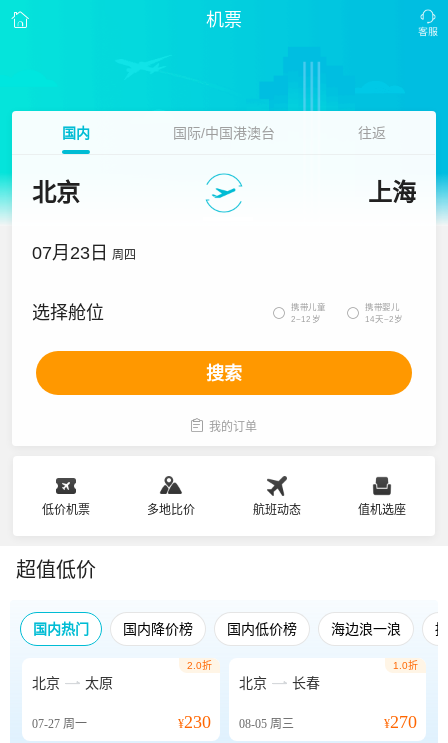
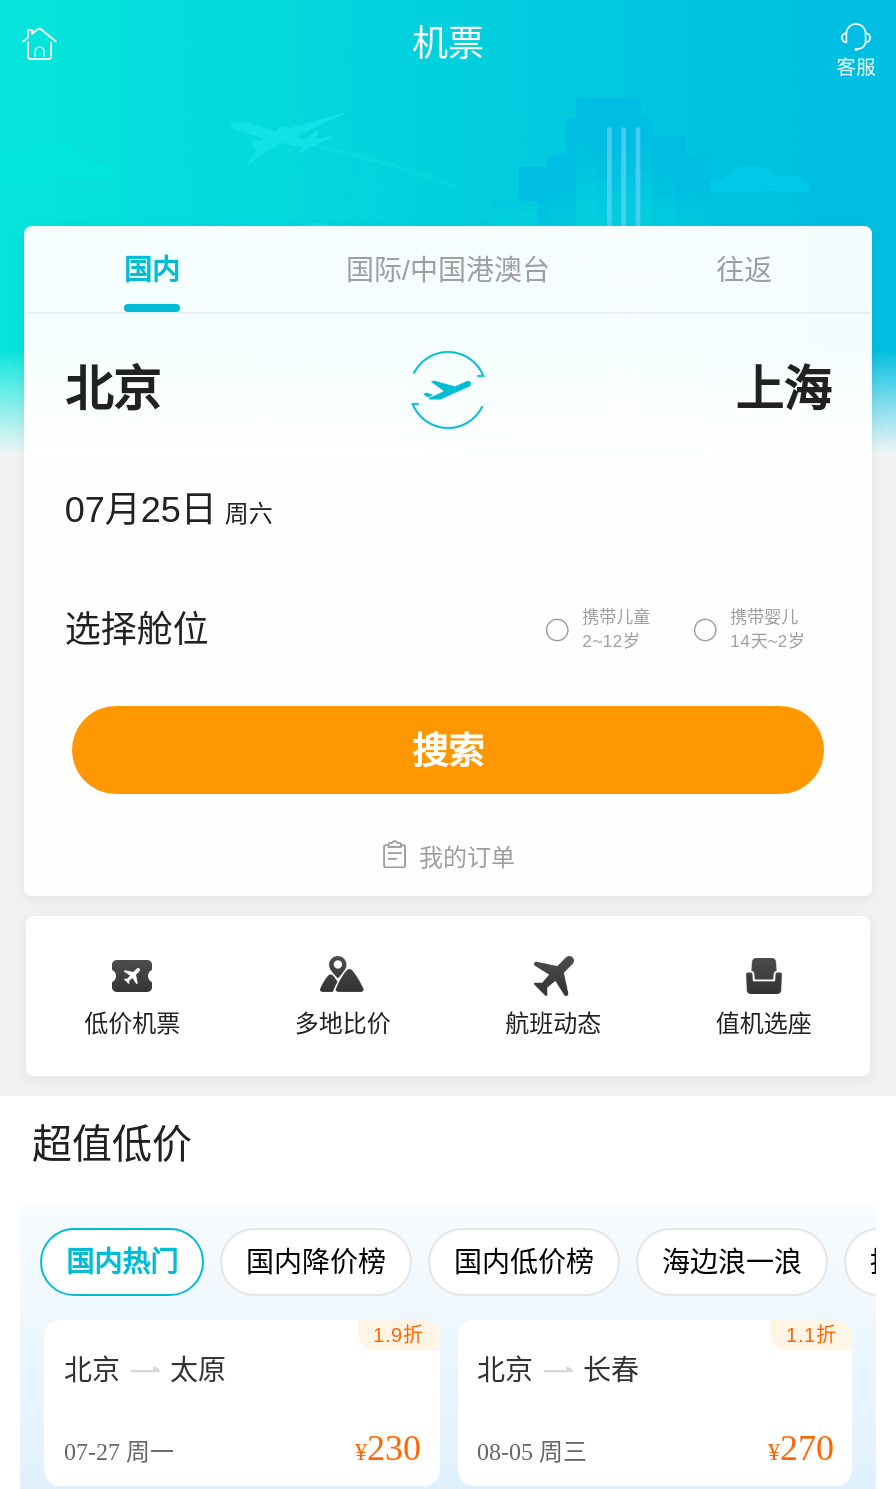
[32,243,136,263] 07月23日 周四 -> [65,490,273,530] 07月25日 周六
[186,660,211,671] 2.0折 -> [373,1324,423,1346] 1.9折
[393,660,418,671] 1.0折 -> [786,1324,836,1346] 1.1折

